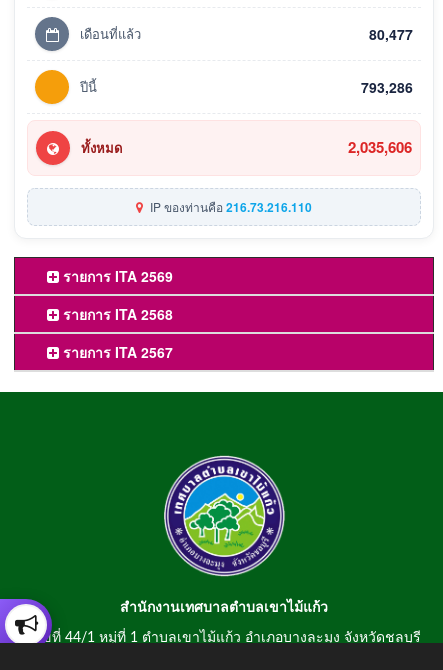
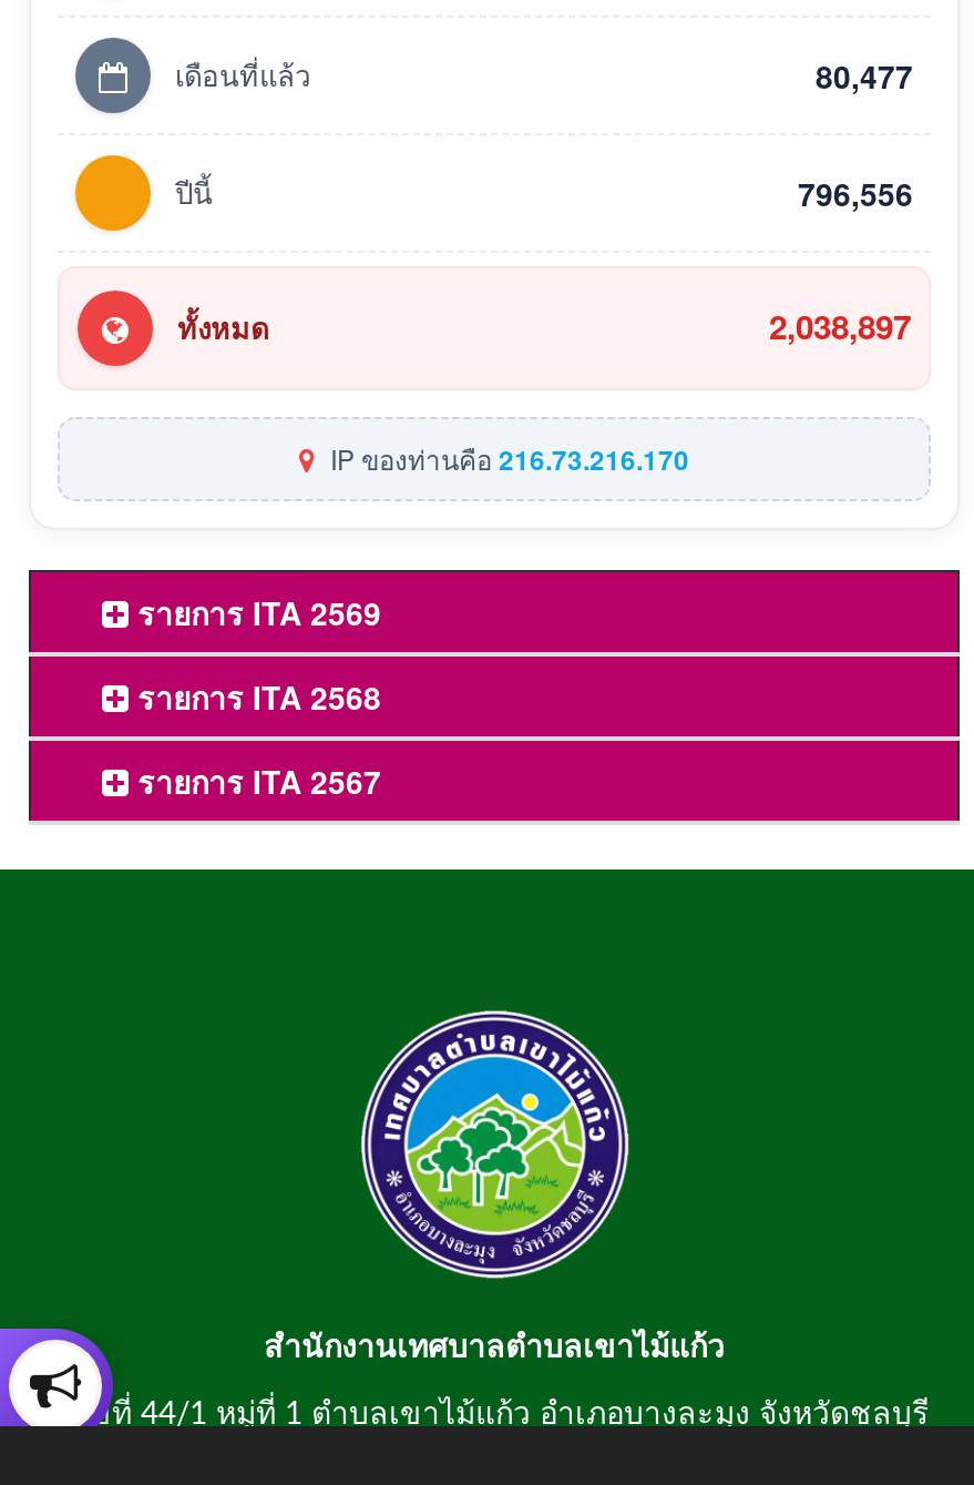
[361,77,413,97] 793,286 -> [798,170,913,215] 796,556
[348,136,412,158] 2,035,606 -> [769,302,911,351] 2,038,897
[147,198,312,216] IP ของท่านคือ216.73.216.110 -> [324,439,689,479] IP ของท่านคือ216.73.216.170

